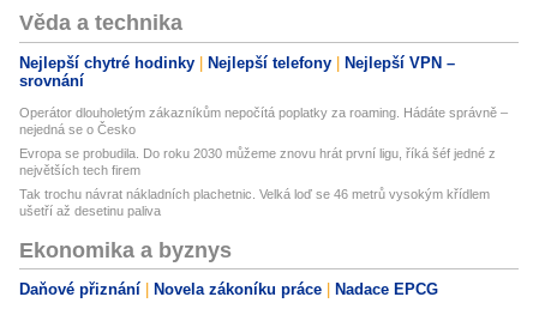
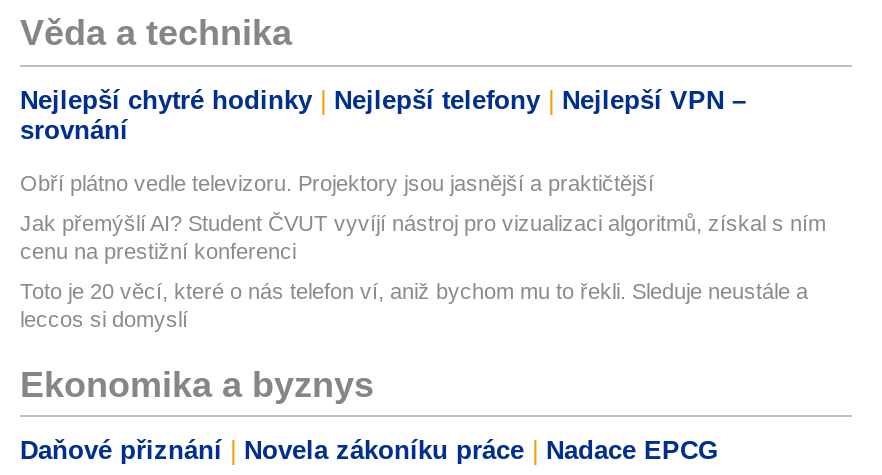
[19,105,508,136] Operátor dlouholetým zákazníkům nepočítá poplatky za roaming. Hádáte správně – | nejedná se o Česko -> [20,170,654,194] Obří plátno vedle televizoru. Projektory jsou jasnější a praktičtější
[19,146,496,177] Evropa se probudila. Do roku 2030 můžeme znovu hrát první ligu, říká šéf jedné z | největších tech firem -> [20,210,826,262] Jak přemýšlí AI? Student ČVUT vyvíjí nástroj pro vizualizaci algoritmů, získal s ním | cenu na prestižní konferenci
[19,186,490,217] Tak trochu návrat nákladních plachetnic. Velká loď se 46 metrů vysokým křídlem | ušetří až desetinu paliva -> [20,278,808,330] Toto je 20 věcí, které o nás telefon ví, aniž bychom mu to řekli. Sleduje neustále a | leccos si domyslí

